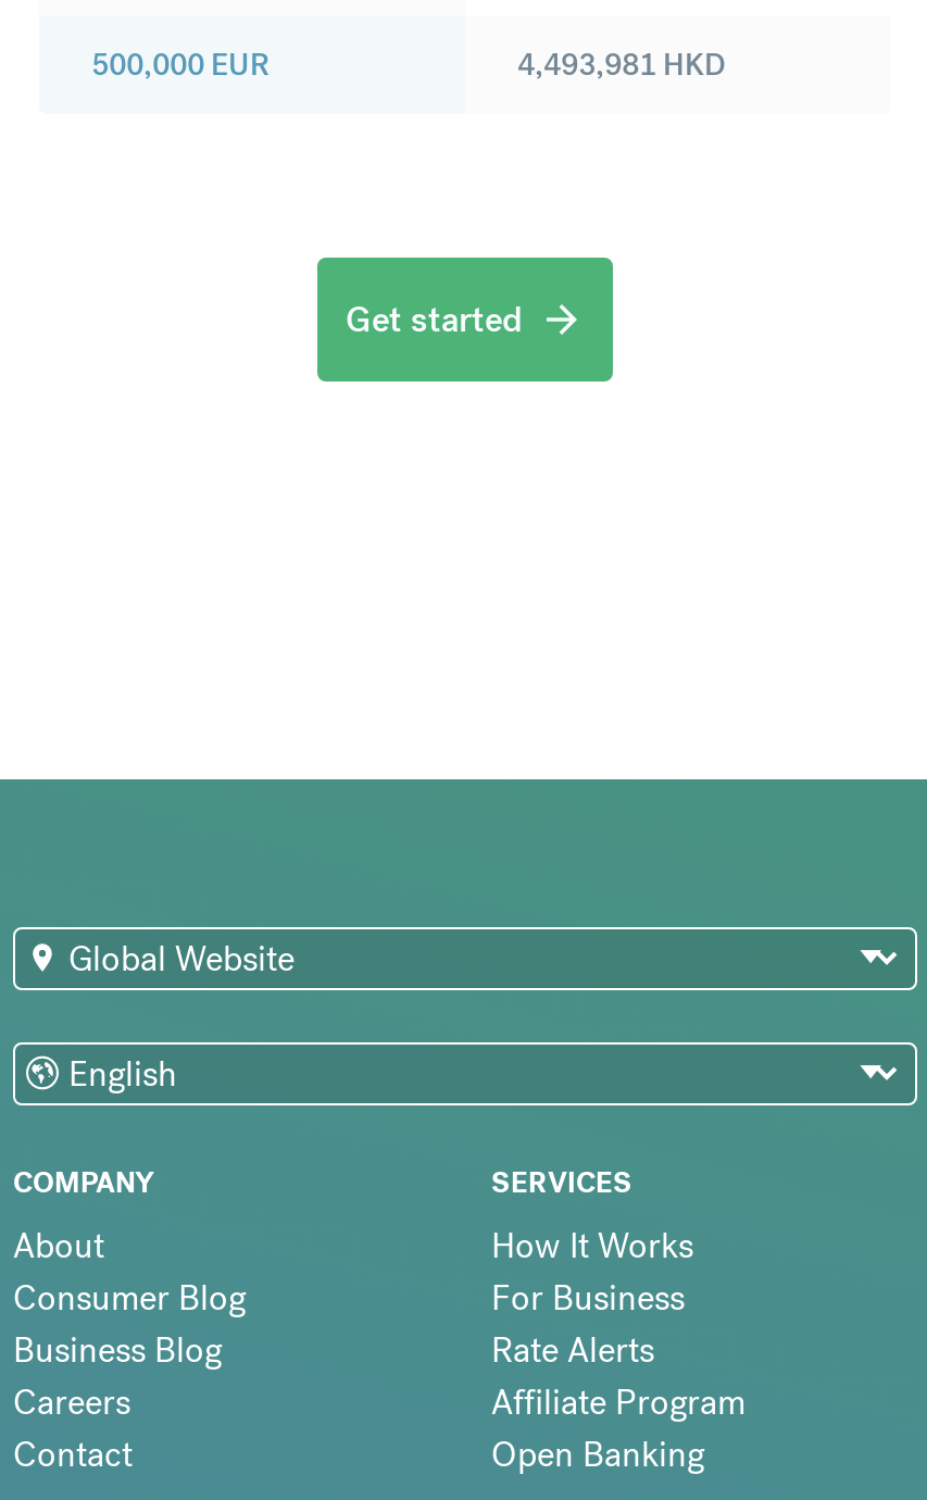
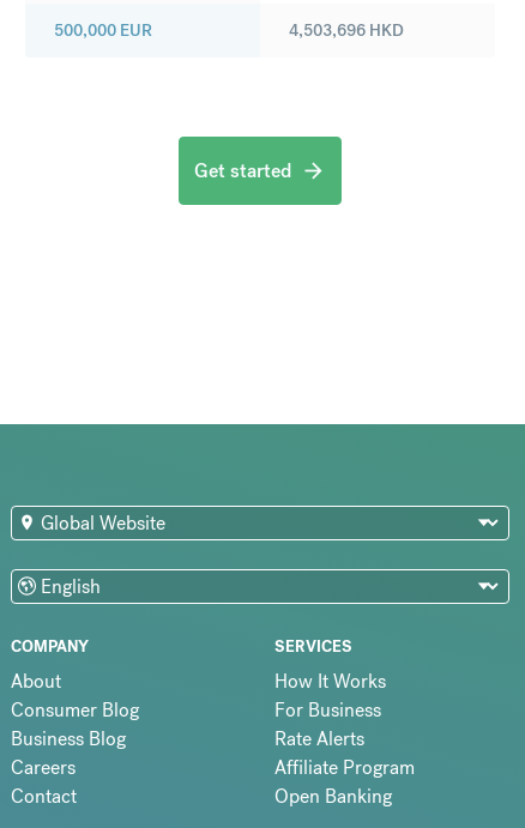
[517,45,726,84] 4,493,981 HKD -> [289,19,404,41] 4,503,696 HKD

